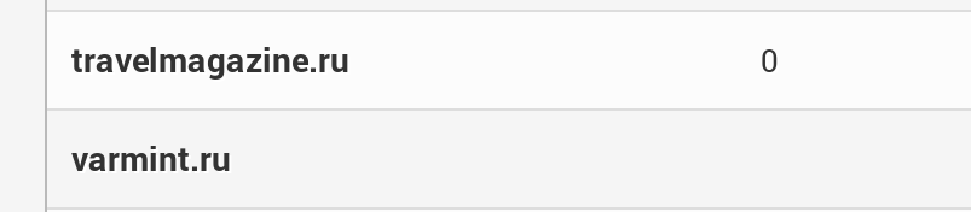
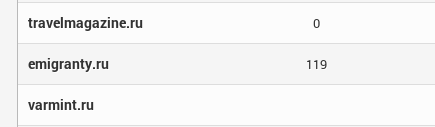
none -> [28,54,327,73] emigranty.ru | 119

